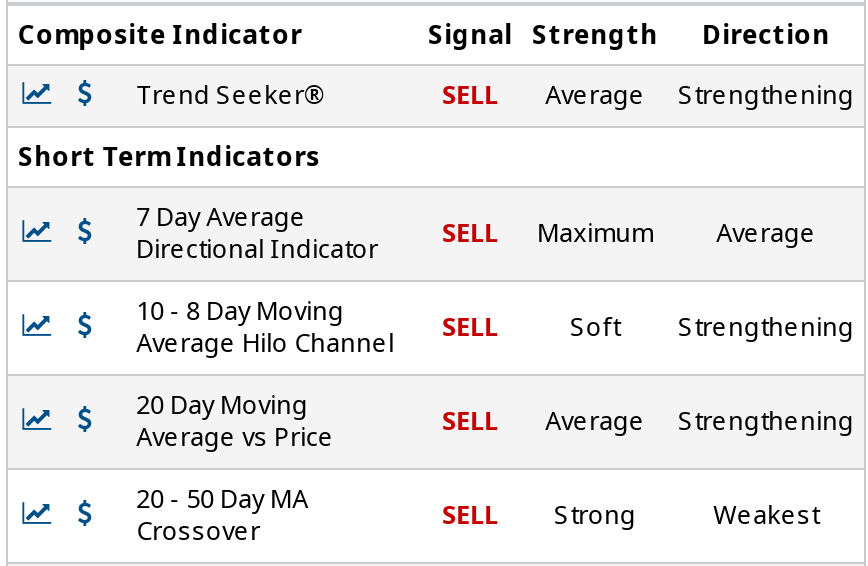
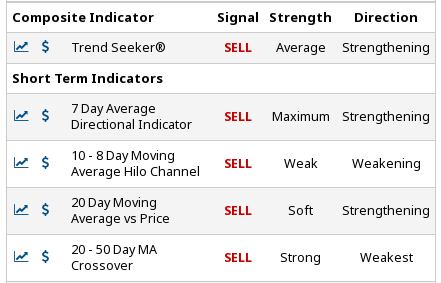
[716,217,816,251] Average -> [342,108,430,125] Strengthening
[570,311,854,345] Soft | Strengthening -> [284,155,421,172] Weak | Weakening
[545,405,645,439] Average -> [288,202,313,219] Soft

